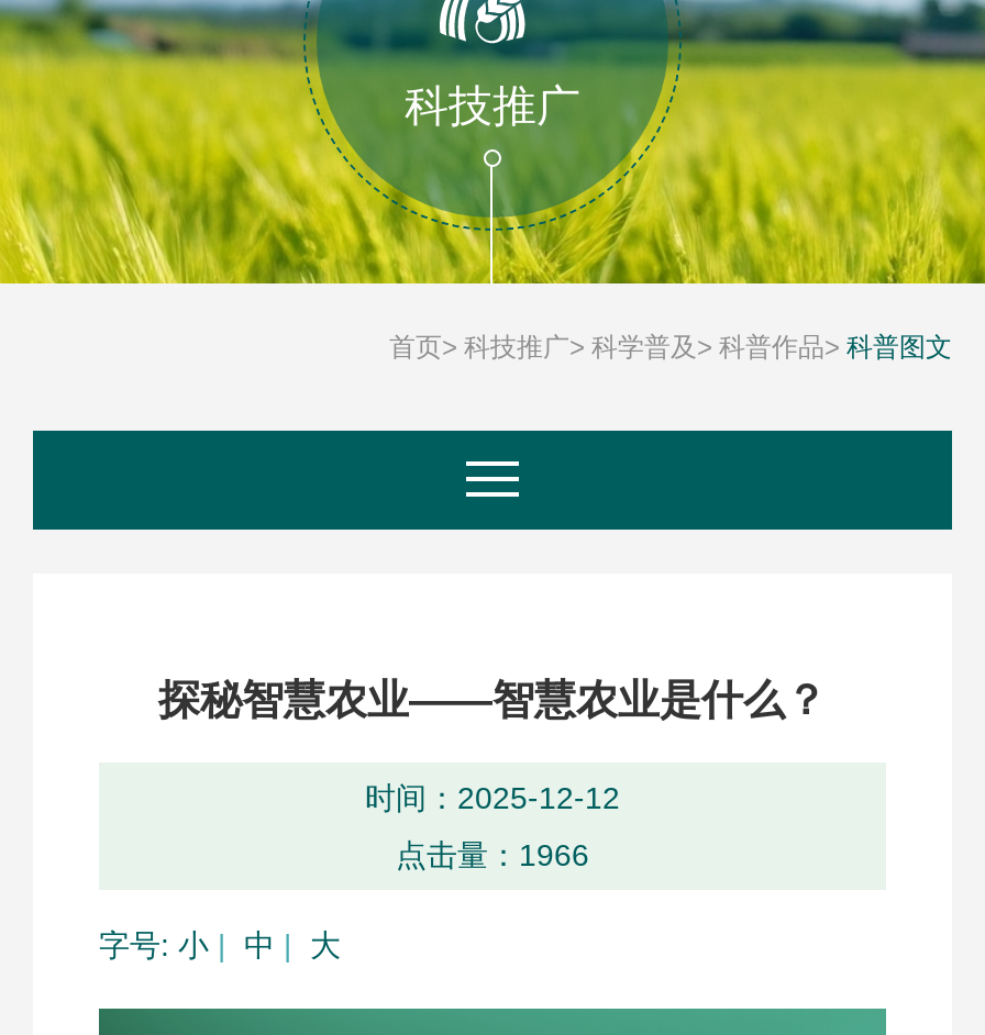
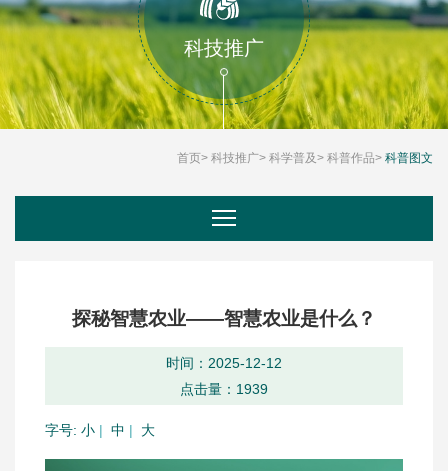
[396,837,589,872] 点击量：1966 -> [180,381,268,397] 点击量：1939

